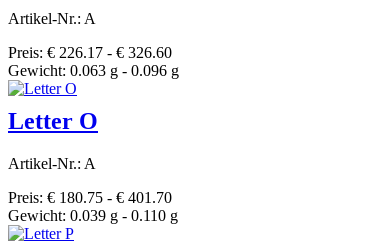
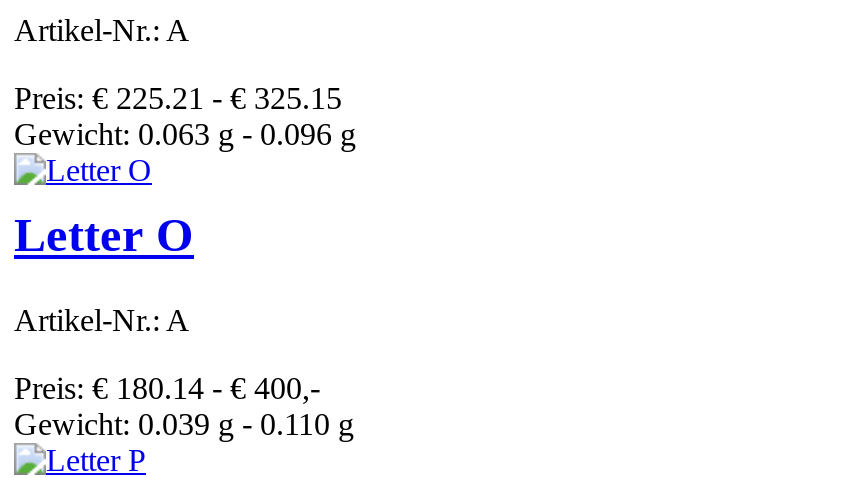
[8,44,172,61] Preis: € 226.17 - € 326.60 -> [14,81,342,115] Preis: € 225.21 - € 325.15
[8,189,172,206] Preis: € 180.75 - € 401.70 -> [14,371,320,405] Preis: € 180.14 - € 400,-

